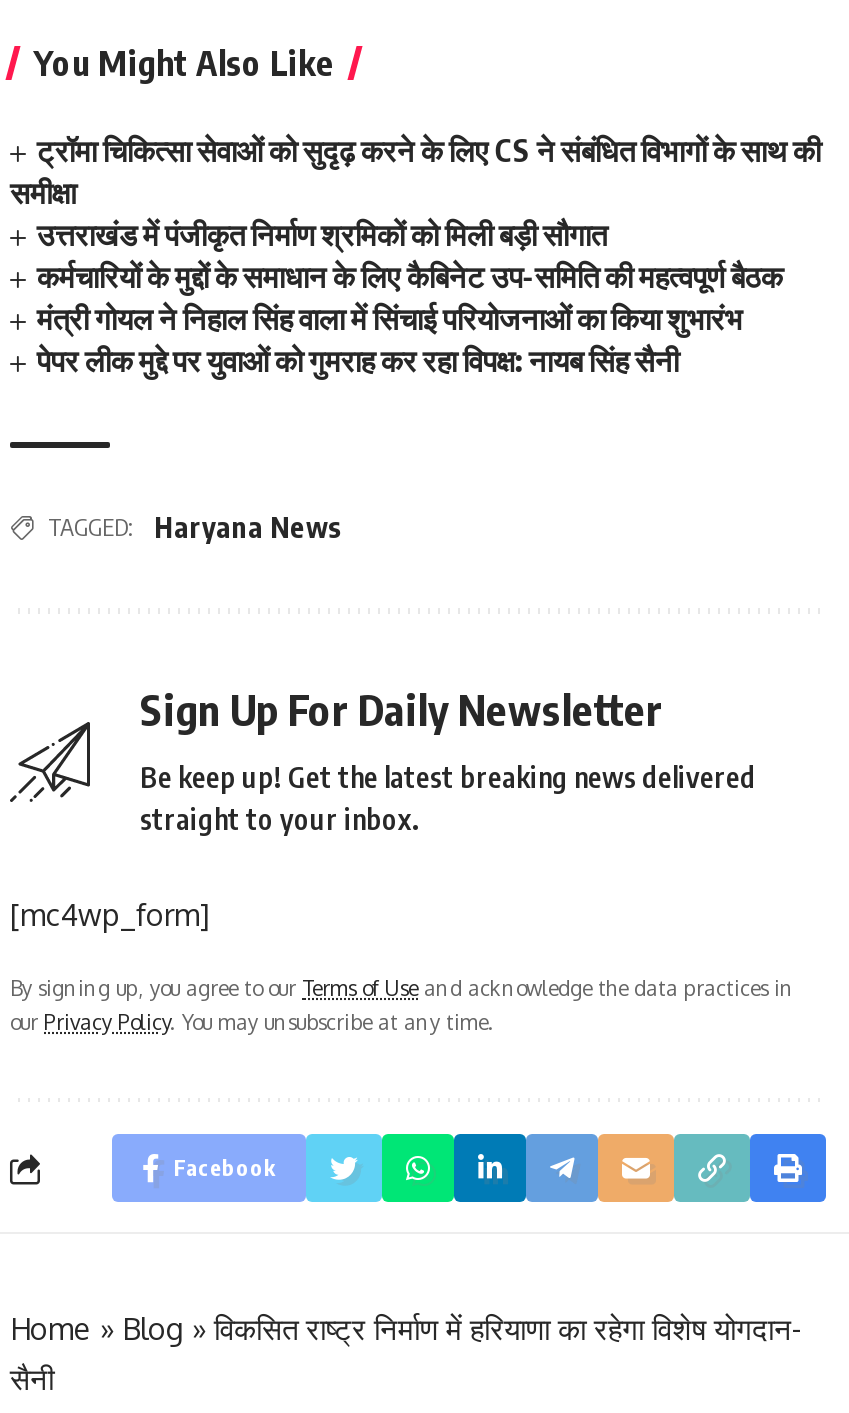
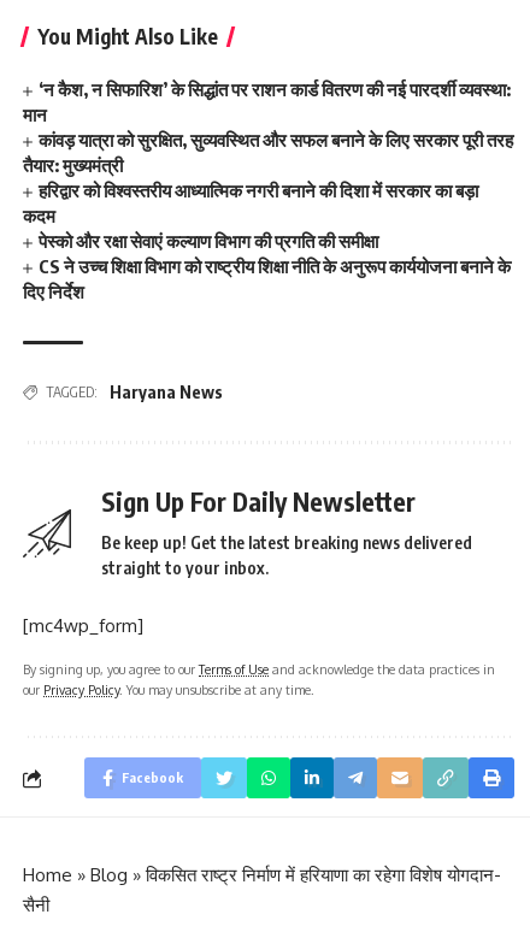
[10,133,821,379] ट्रॉमा चिकित्सा सेवाओं को सुदृढ़ करने के लिए CS ने संबंधित विभागों के साथ की | समीक्षा | उत्तराखंड में पंजीकृत निर्माण श्रमिकों को मिली बड़ी सौगात | कर्मचारियों के मुद्दों के समाधान के लिए कैबिनेट उप-समिति की महत्वपूर्ण बैठक | मंत्री गोयल ने निहाल सिंह वाला में सिंचाई परियोजनाओं का किया शुभारंभ | पेपर लीक मुद्दे पर युवाओं को गुमराह कर रहा विपक्ष: नायब सिंह सैनी -> [23,79,514,303] ‘न कैश, न सिफारिश’ के सिद्धांत पर राशन कार्ड वितरण की नई पारदर्शी व्यवस्था: | मान | कांवड़ यात्रा को सुरक्षित, सुव्यवस्थित और सफल बनाने के लिए सरकार पूरी तरह | तैयार: मुख्यमंत्री | हरिद्वार को विश्वस्तरीय आध्यात्मिक नगरी बनाने की दिशा में सरकार का बड़ा | कदम | पेस्को और रक्षा सेवाएं कल्याण विभाग की प्रगति की समीक्षा | CS ने उच्च शिक्षा विभाग को राष्ट्रीय शिक्षा नीति के अनुरूप कार्ययोजना बनाने के | दिए निर्देश

